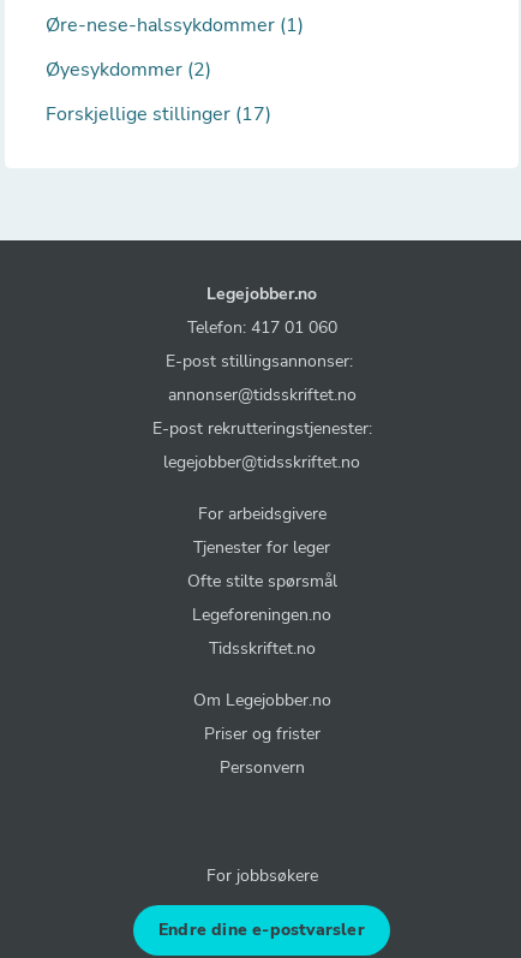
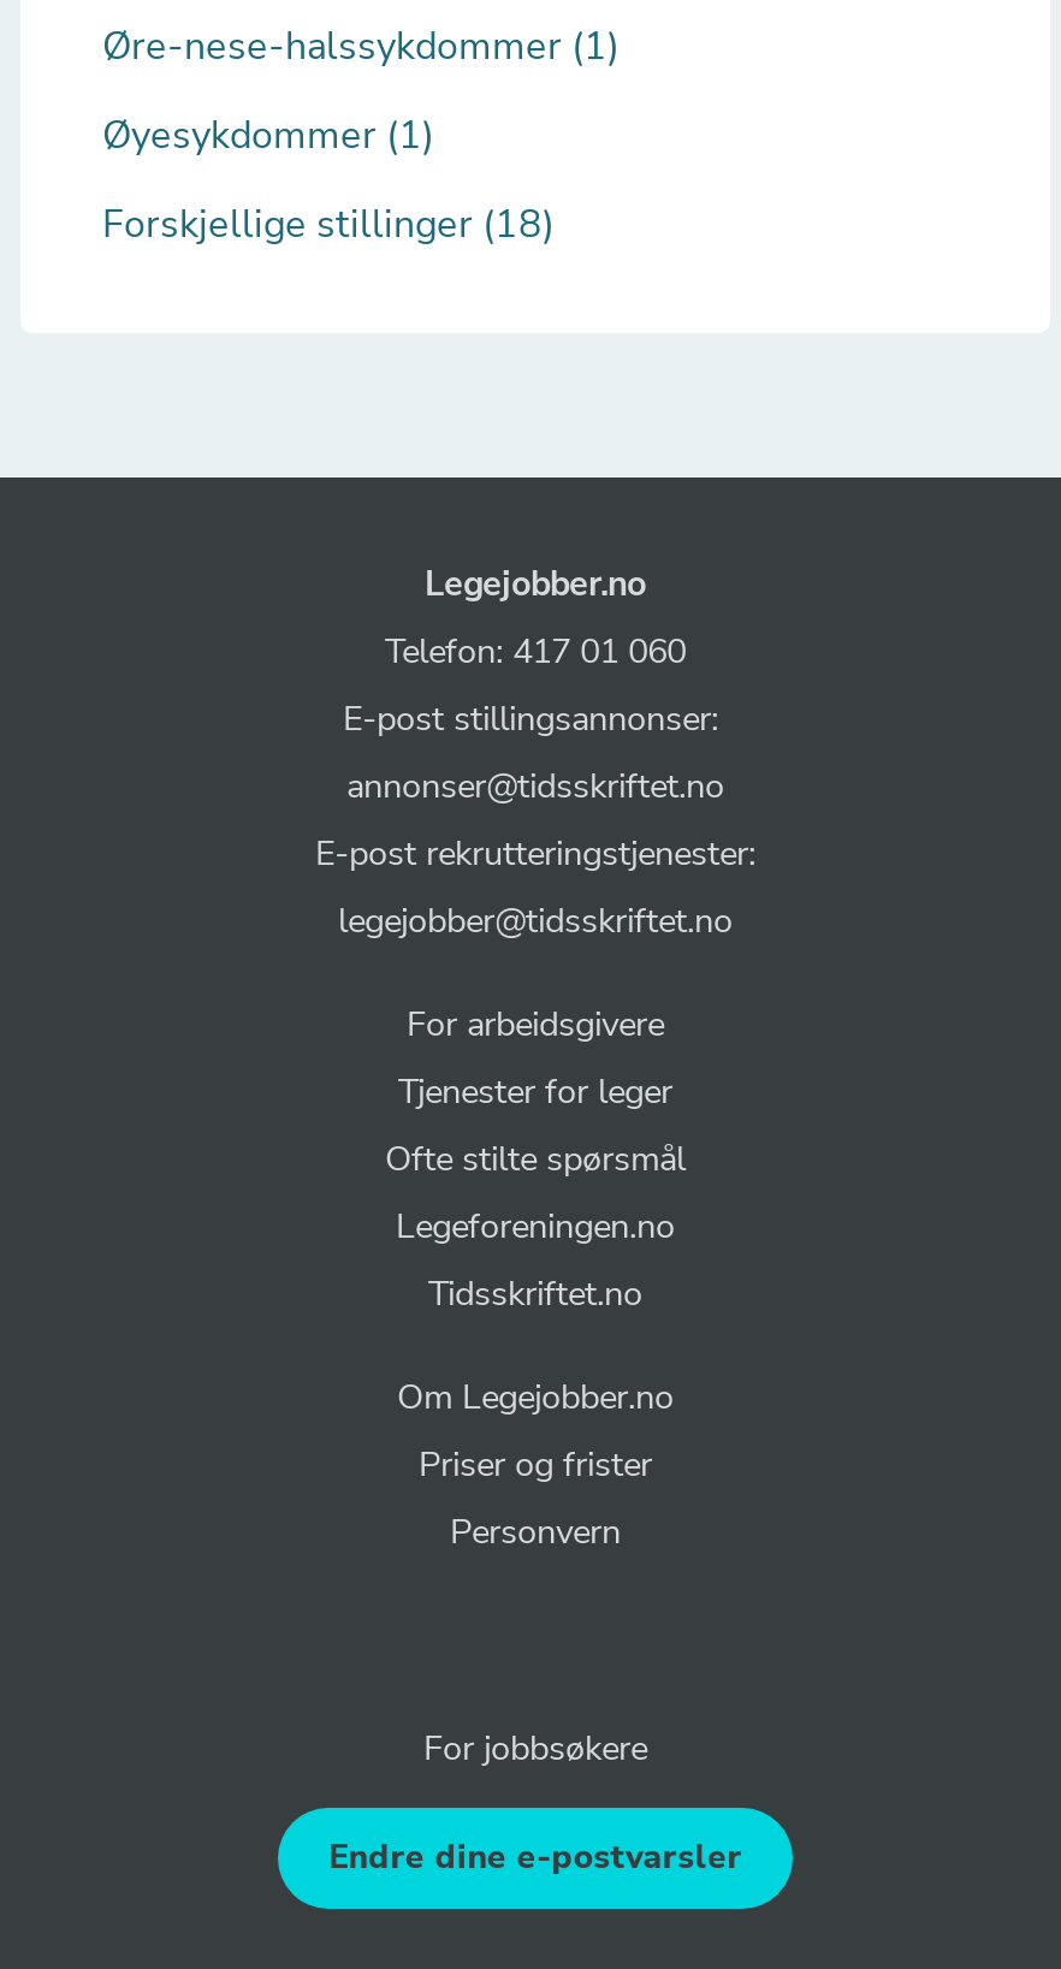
[46,56,211,83] Øyesykdommer (2) -> [102,109,434,162] Øyesykdommer (1)
[46,101,271,127] Forskjellige stillinger (17) -> [102,198,555,251] Forskjellige stillinger (18)

